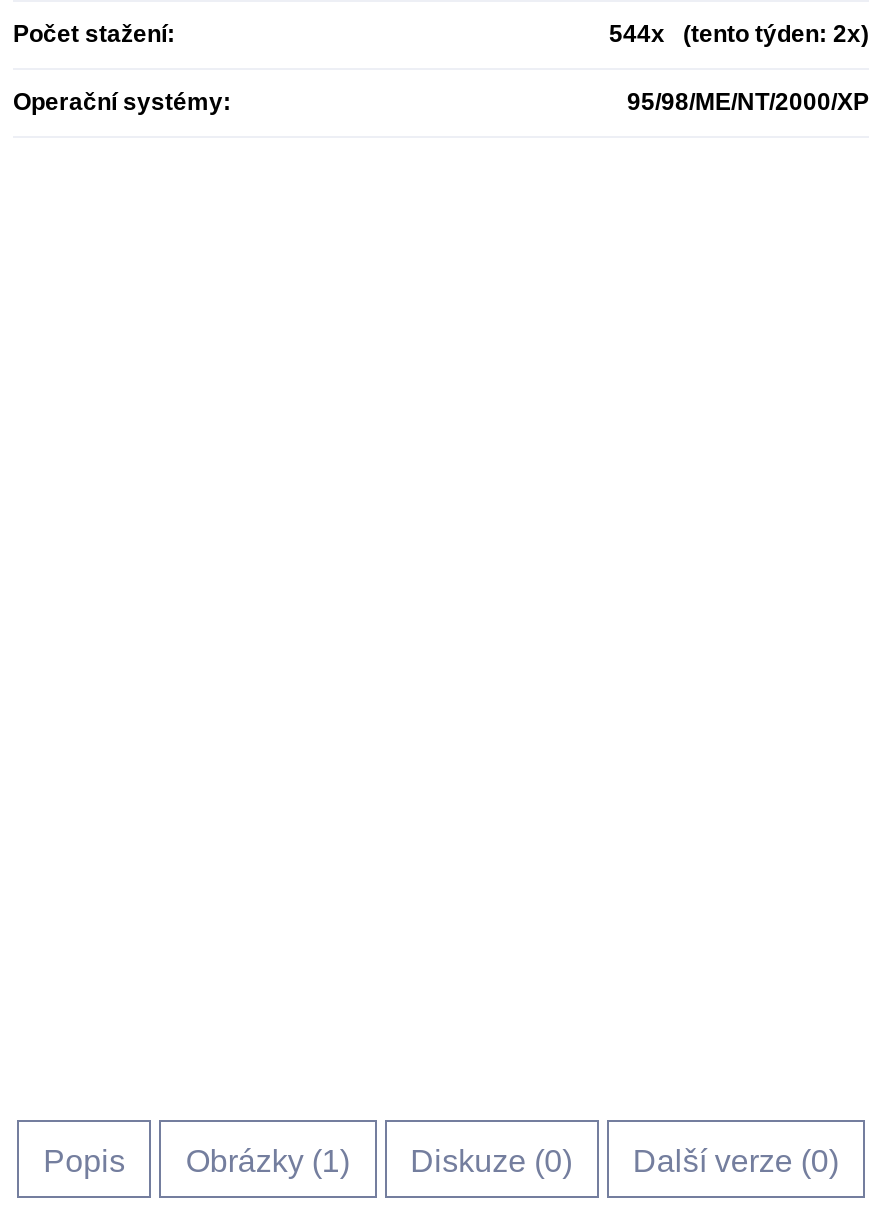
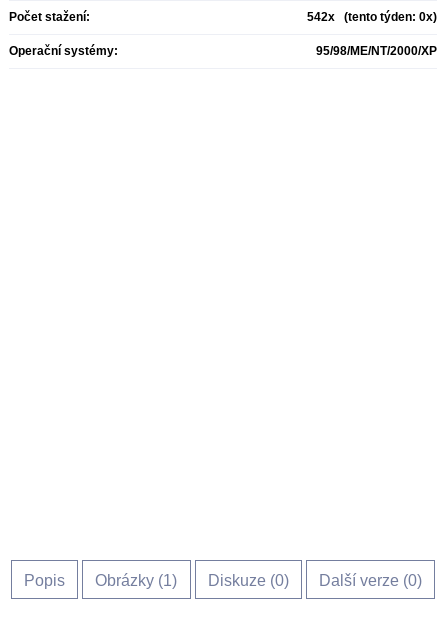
[609,20,869,48] 544x (tento týden: 2x) -> [307,10,437,24] 542x (tento týden: 0x)

